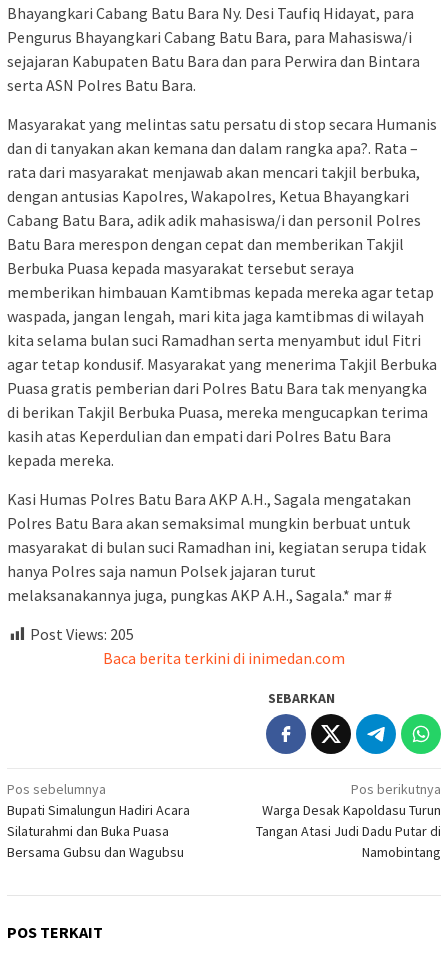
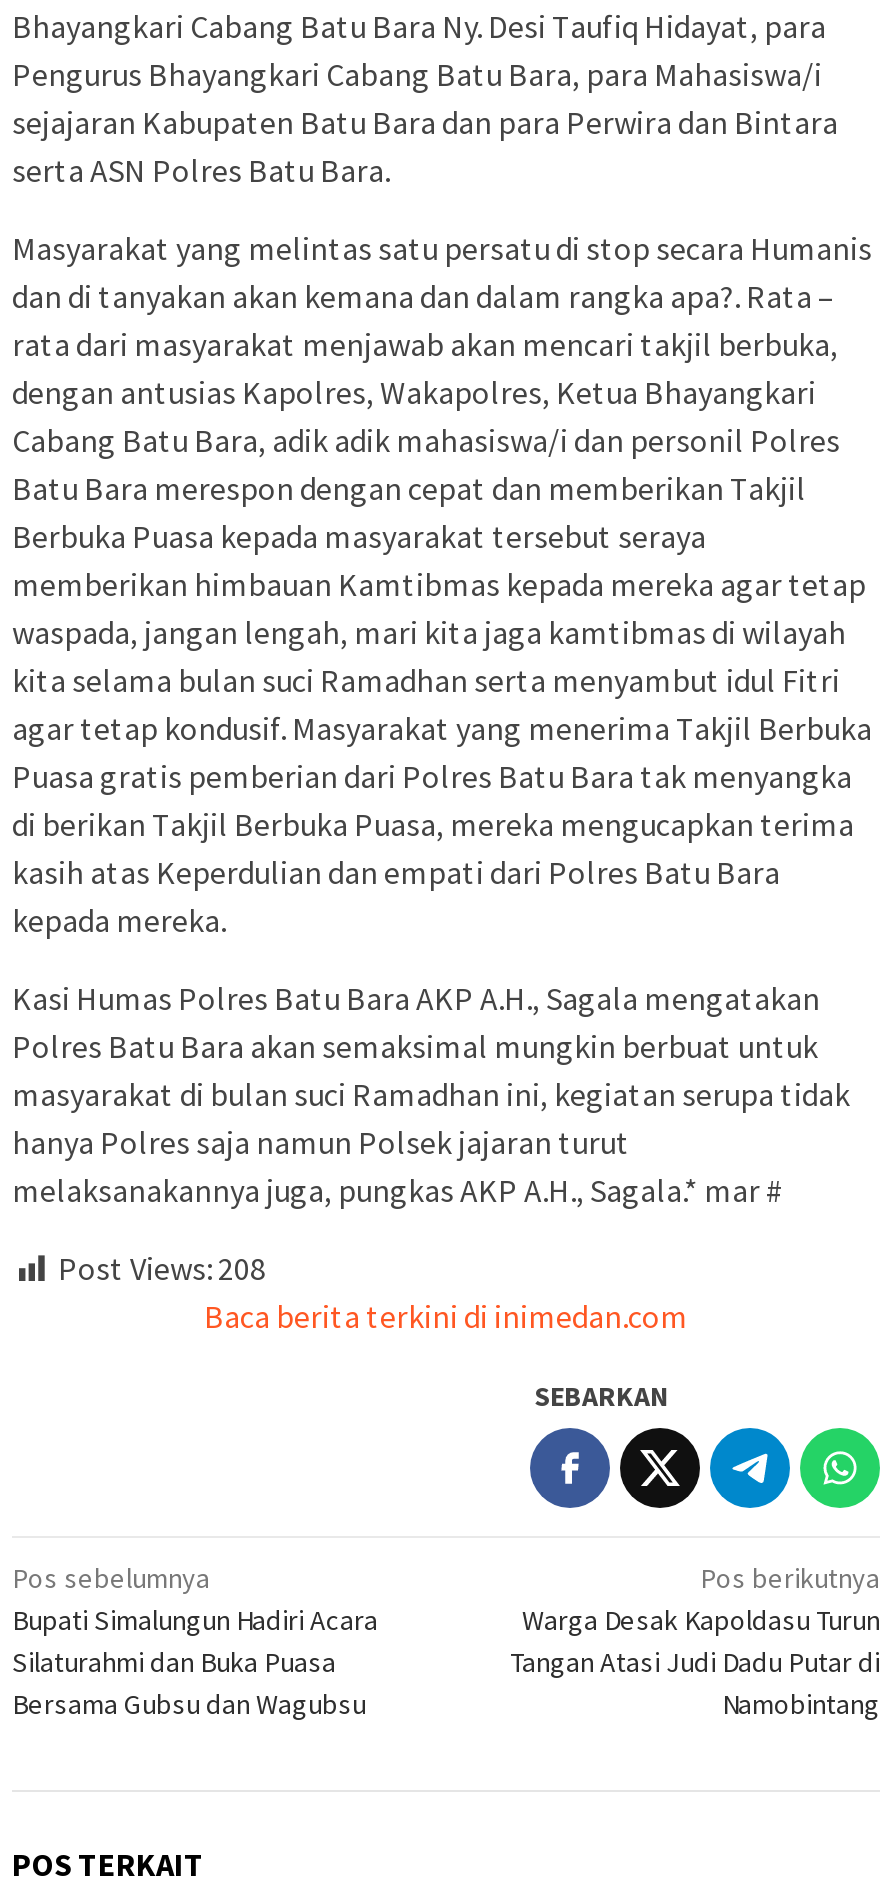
[30,624,134,644] Post Views: 205 -> [58,1248,266,1288] Post Views: 208

